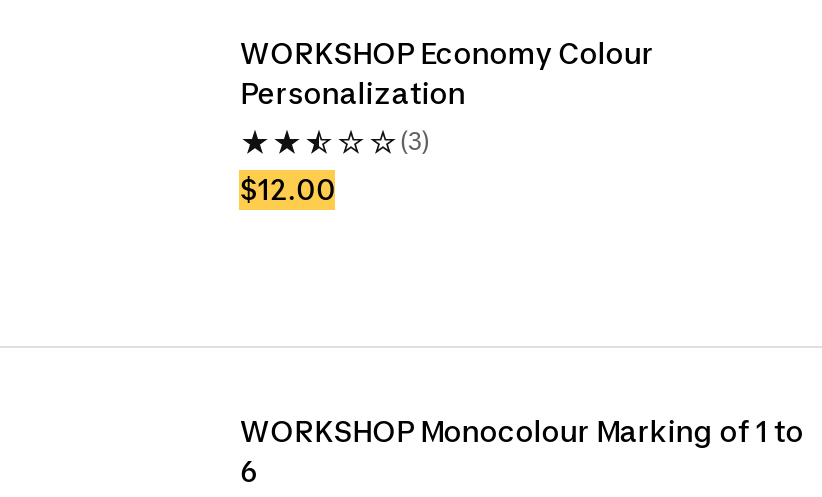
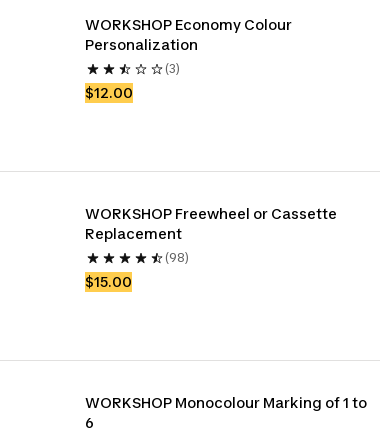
none -> [85,205,337,290] WORKSHOP Freewheel or Cassette | Replacement | (98) | $15.00

